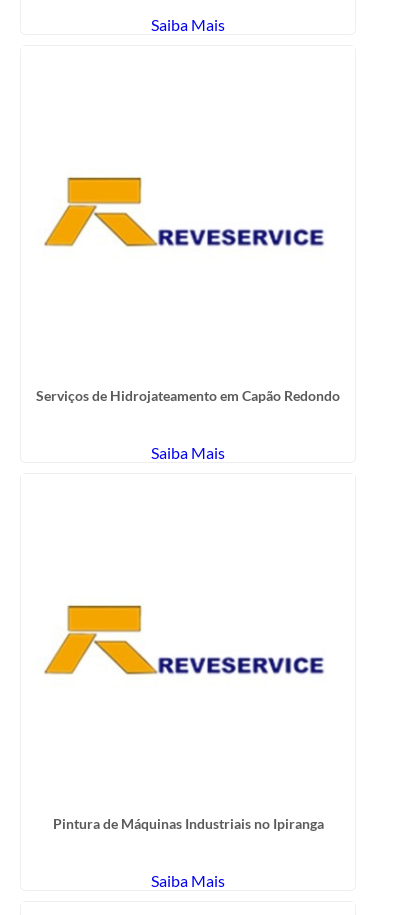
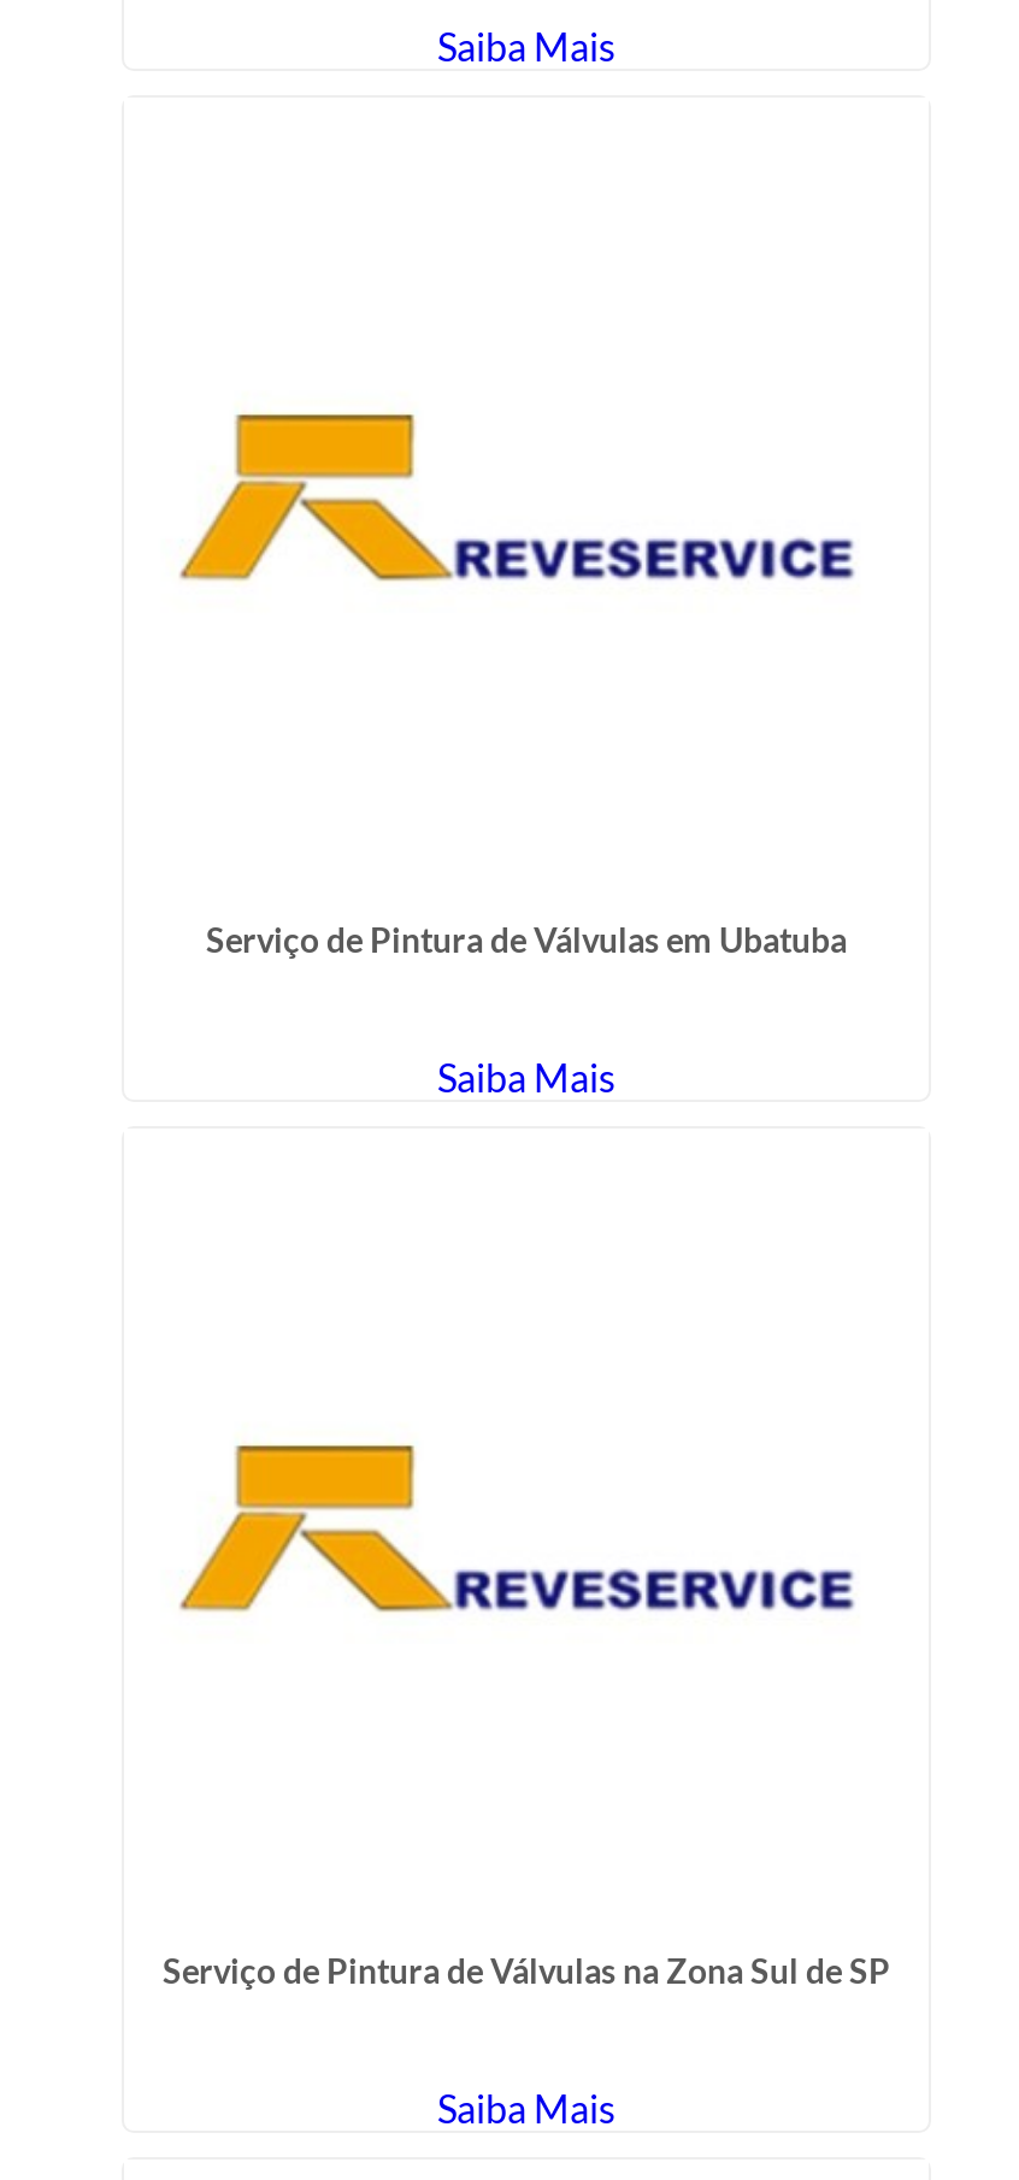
[36,387,340,404] Serviços de Hidrojateamento em Capão Redondo -> [206,919,847,960] Serviço de Pintura de Válvulas em Ubatuba
[52,814,323,831] Pintura de Máquinas Industriais no Ipiranga -> [163,1949,890,1990] Serviço de Pintura de Válvulas na Zona Sul de SP

